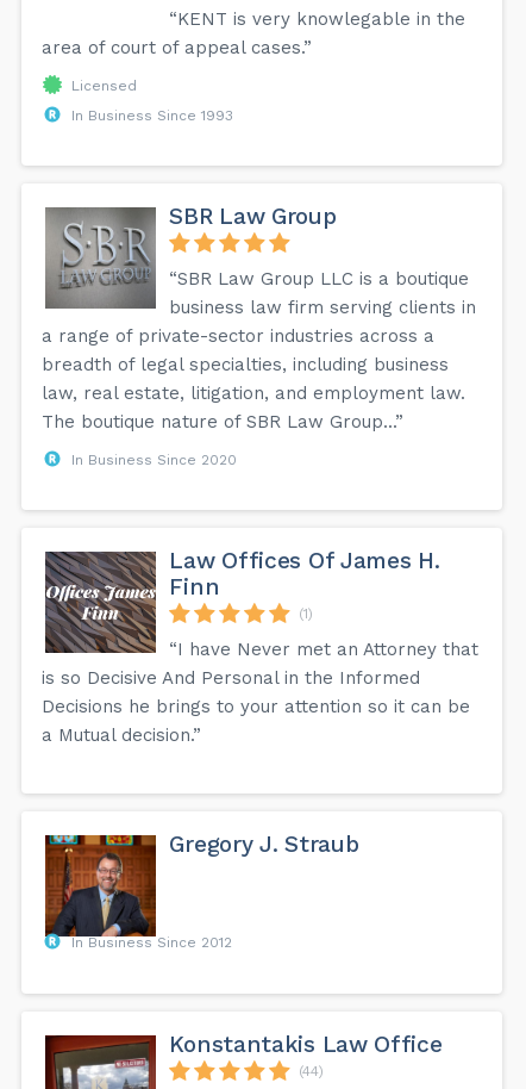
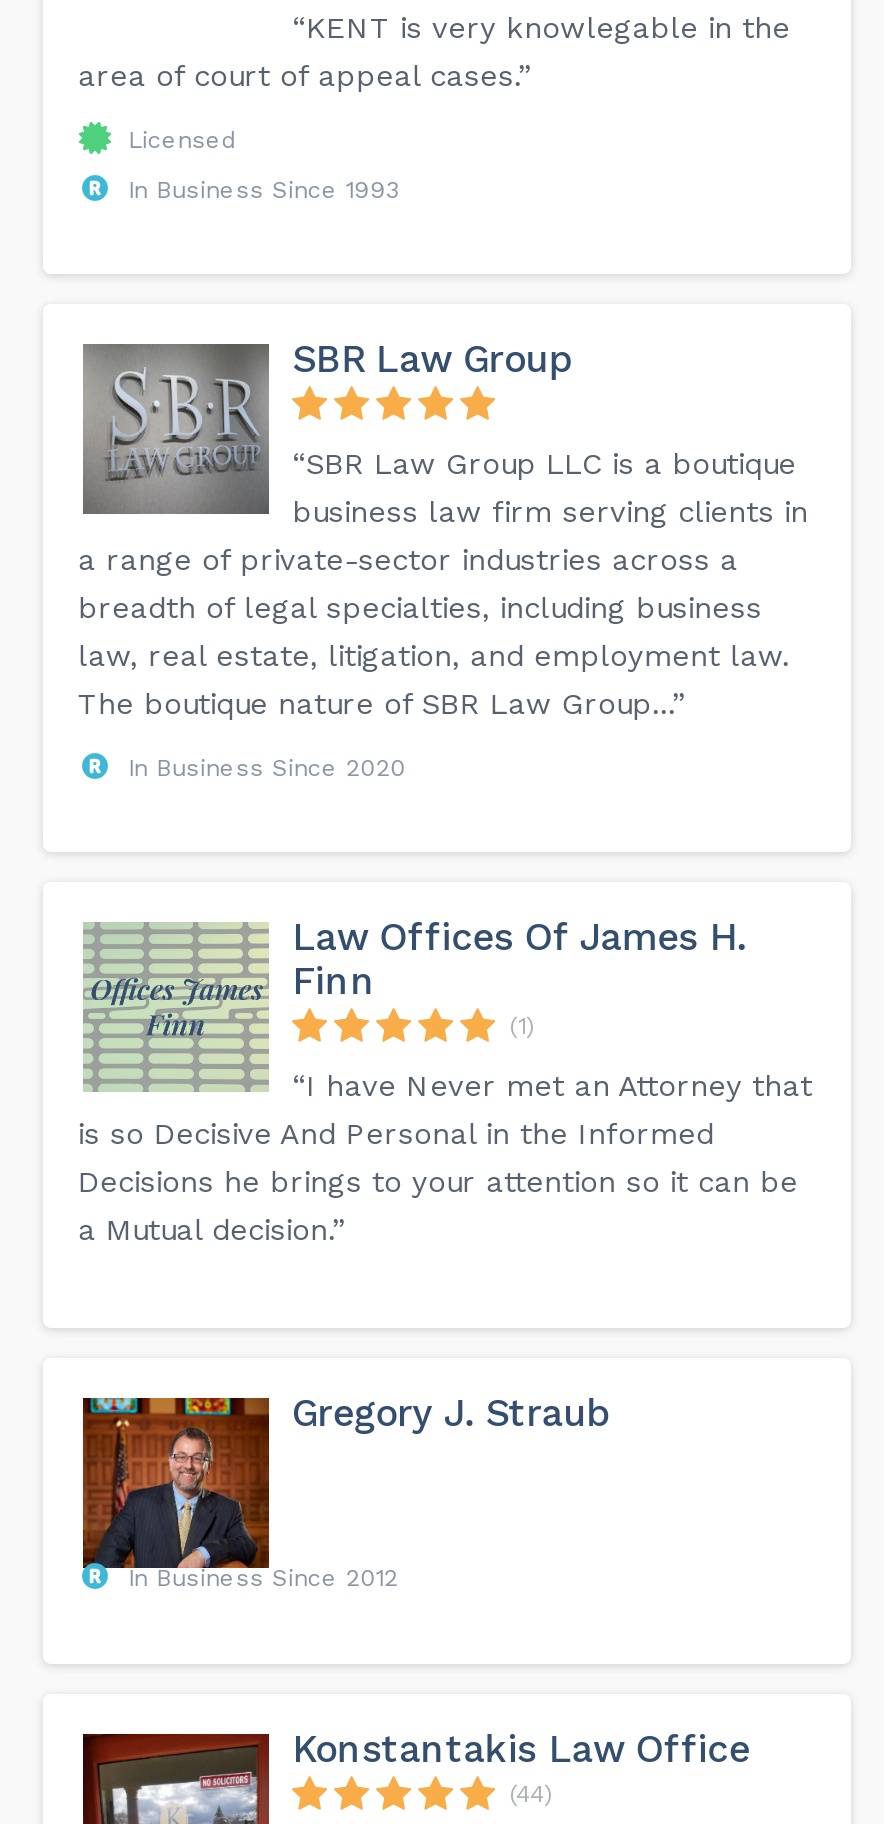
[44,550,157,654] [image] -> [83,922,269,1092] [image]

